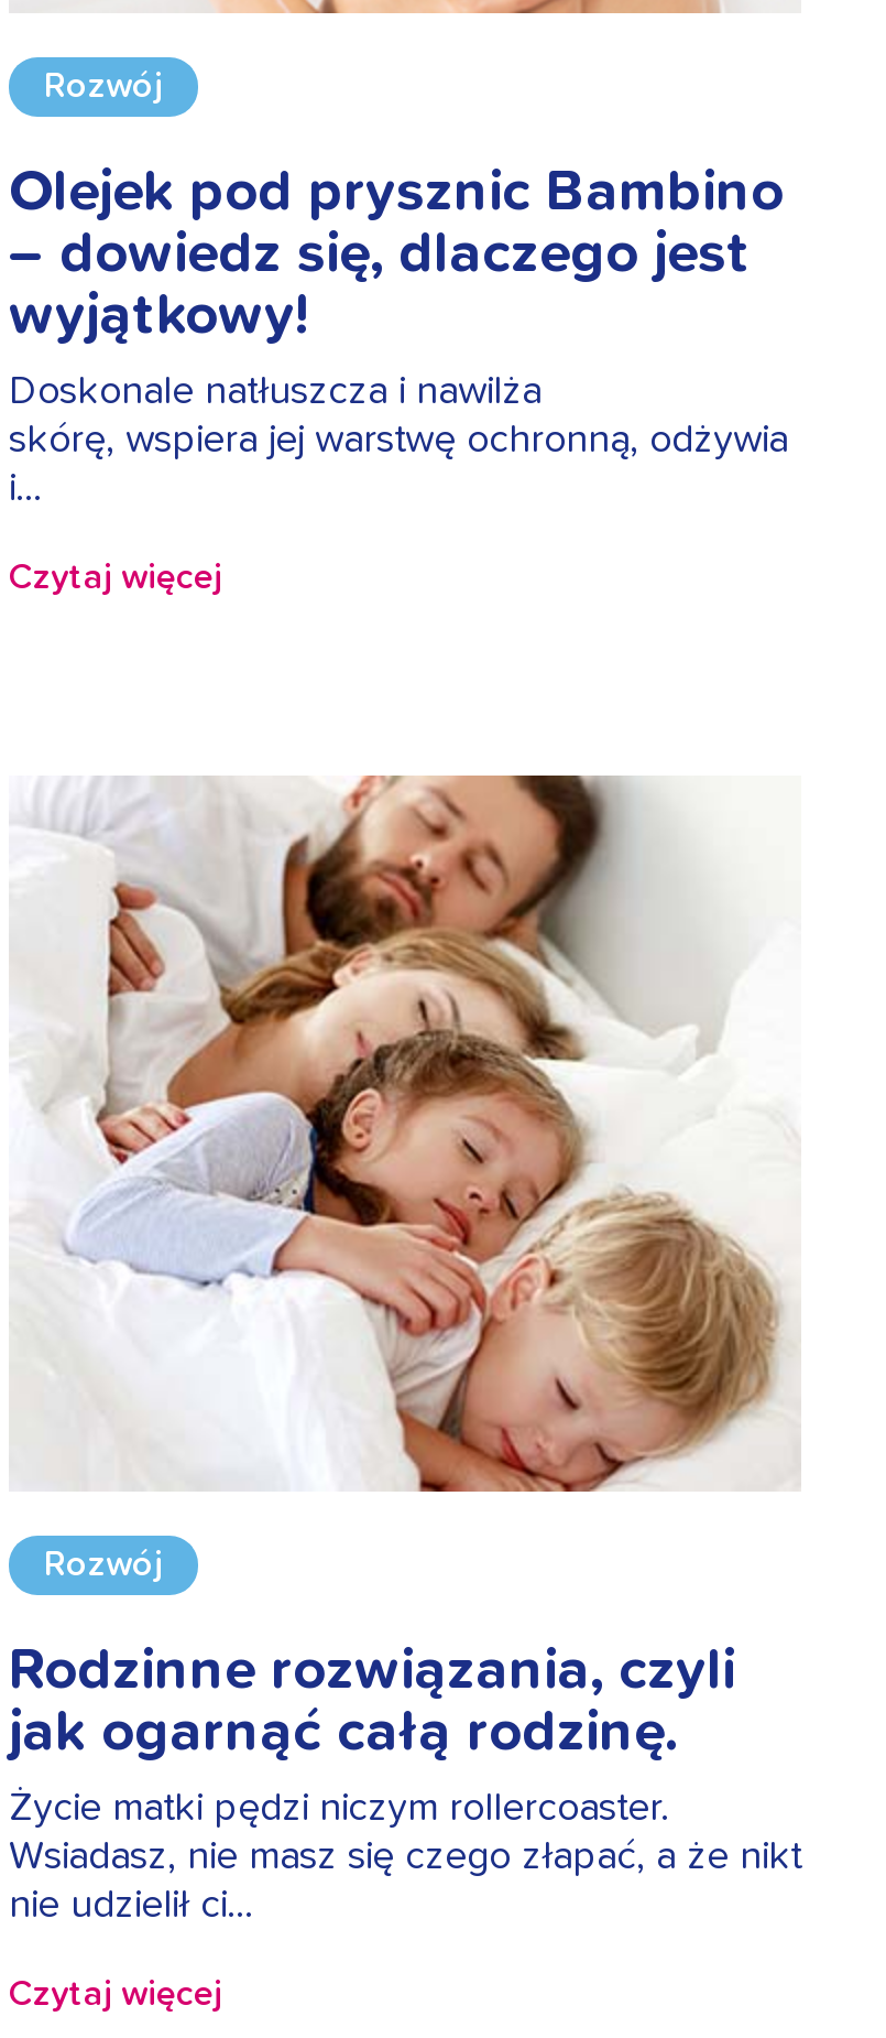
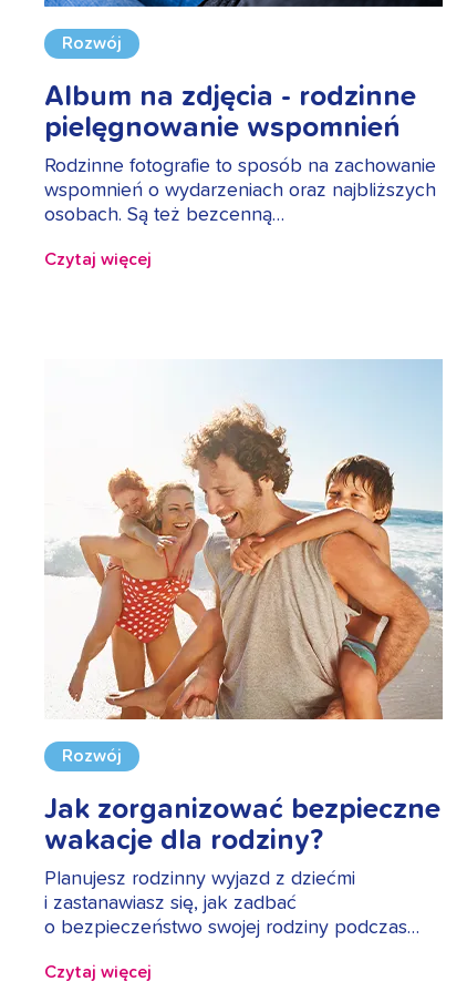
[9,164,784,345] Olejek pod prysznic Bambino | – dowiedz się, dlaczego jest | wyjątkowy! -> [44,82,416,142] Album na zdjęcia - rodzinne | pielęgnowanie wspomnień
[9,373,788,510] Doskonale natłuszcza i nawilża | skórę, wspiera jej warstwę ochronną, odżywia | i… -> [44,157,436,225] Rodzinne fotografie to sposób na zachowanie | wspomnień o wydarzeniach oraz najbliższych | osobach. Są też bezcenną…
[11,773,801,1494] [image] -> [44,359,444,720] [image]
[9,1642,735,1761] Rodzinne rozwiązania, czyli | jak ogarnąć całą rodzinę. -> [44,795,440,855] Jak zorganizować bezpieczne | wakacje dla rodziny?
[9,1790,801,1927] Życie matki pędzi niczym rollercoaster. | Wsiadasz, nie masz się czego złapać, a że nikt | nie udzielił ci… -> [44,869,419,938] Planujesz rodzinny wyjazd z dziećmi | i zastanawiasz się, jak zadbać | o bezpieczeństwo swojej rodziny podczas…

